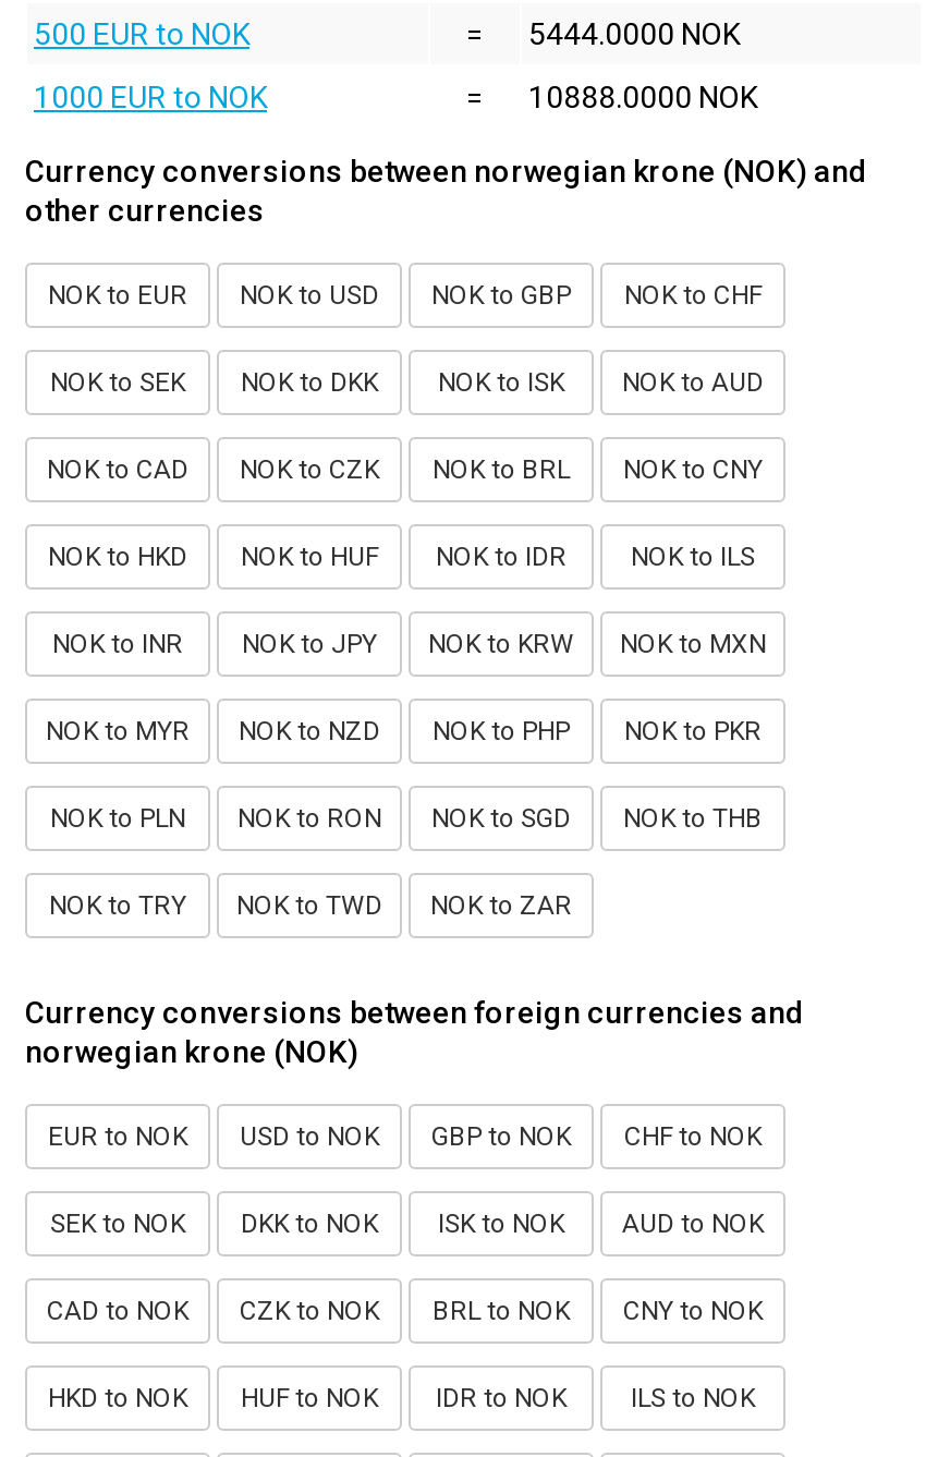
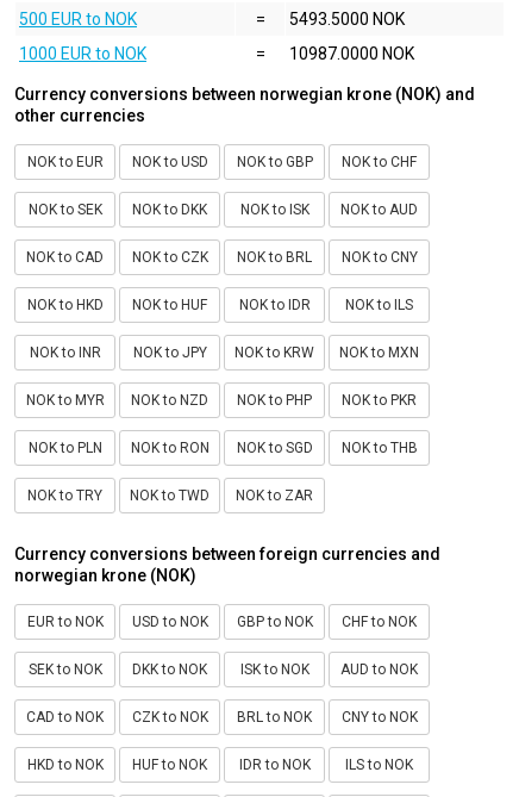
[528,16,740,51] 5444.0000 NOK -> [289,9,405,28] 5493.5000 NOK
[528,79,757,114] 10888.0000 NOK -> [289,44,414,63] 10987.0000 NOK

